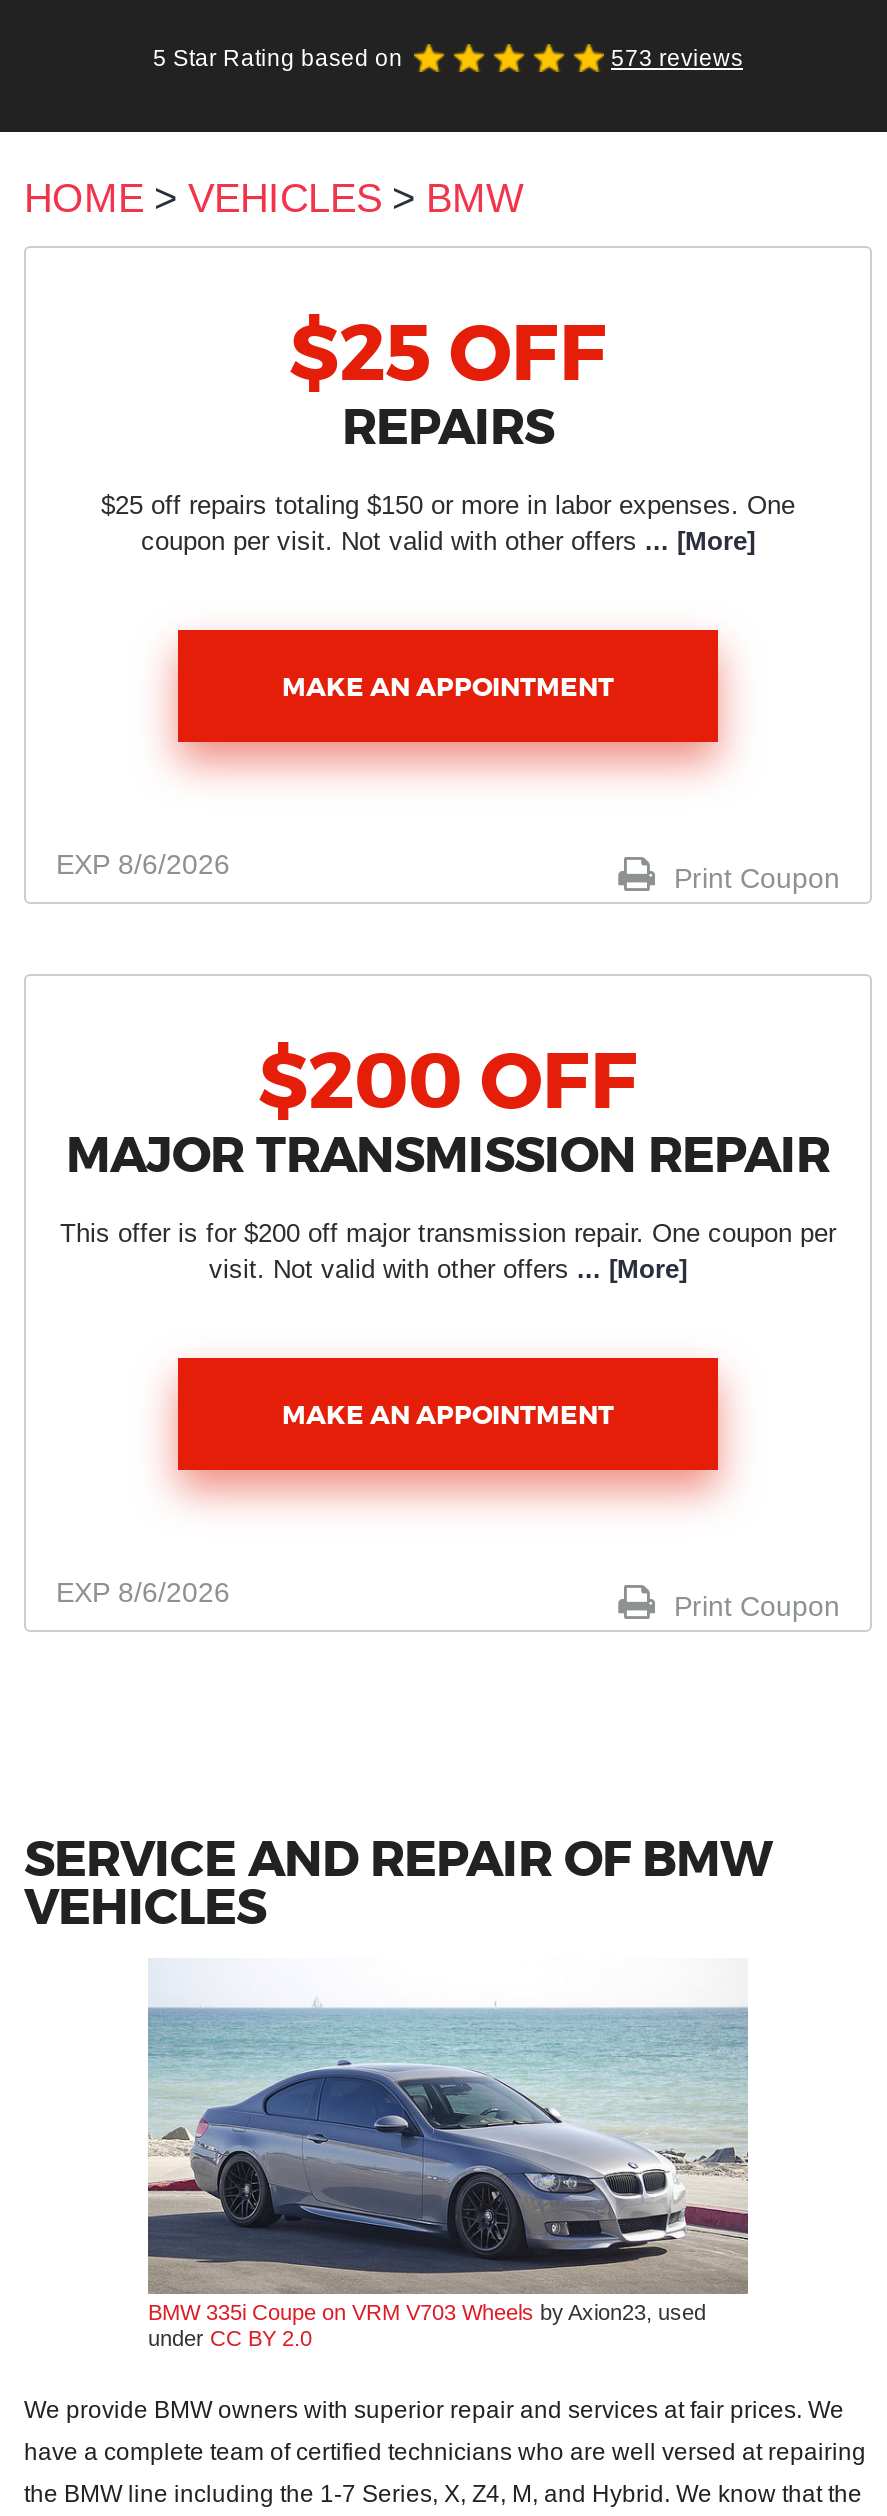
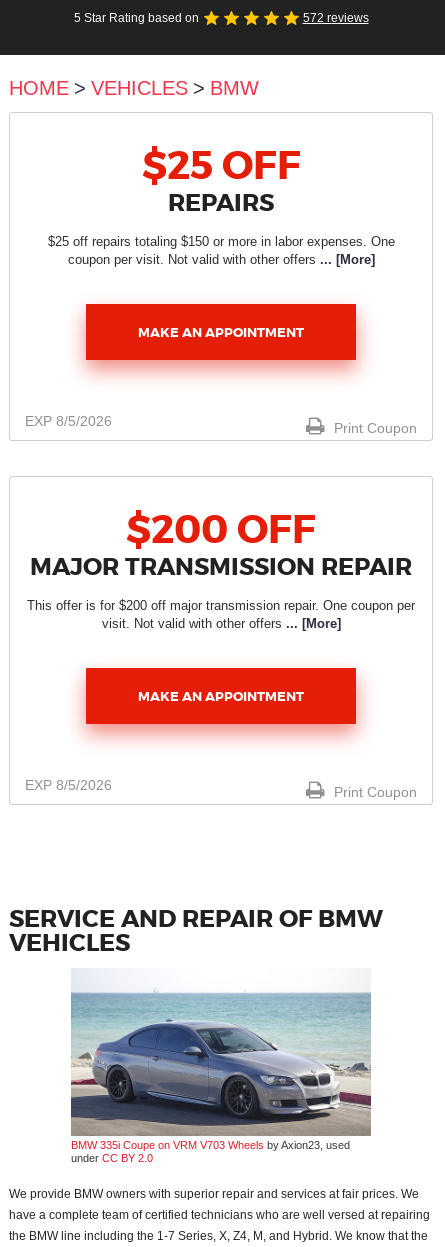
[611,43,743,69] 573 reviews -> [302,11,368,24] 572 reviews
[56,848,230,880] EXP 8/6/2026 -> [25,413,112,429] EXP 8/5/2026
[56,1576,230,1608] EXP 8/6/2026 -> [25,777,112,793] EXP 8/5/2026

